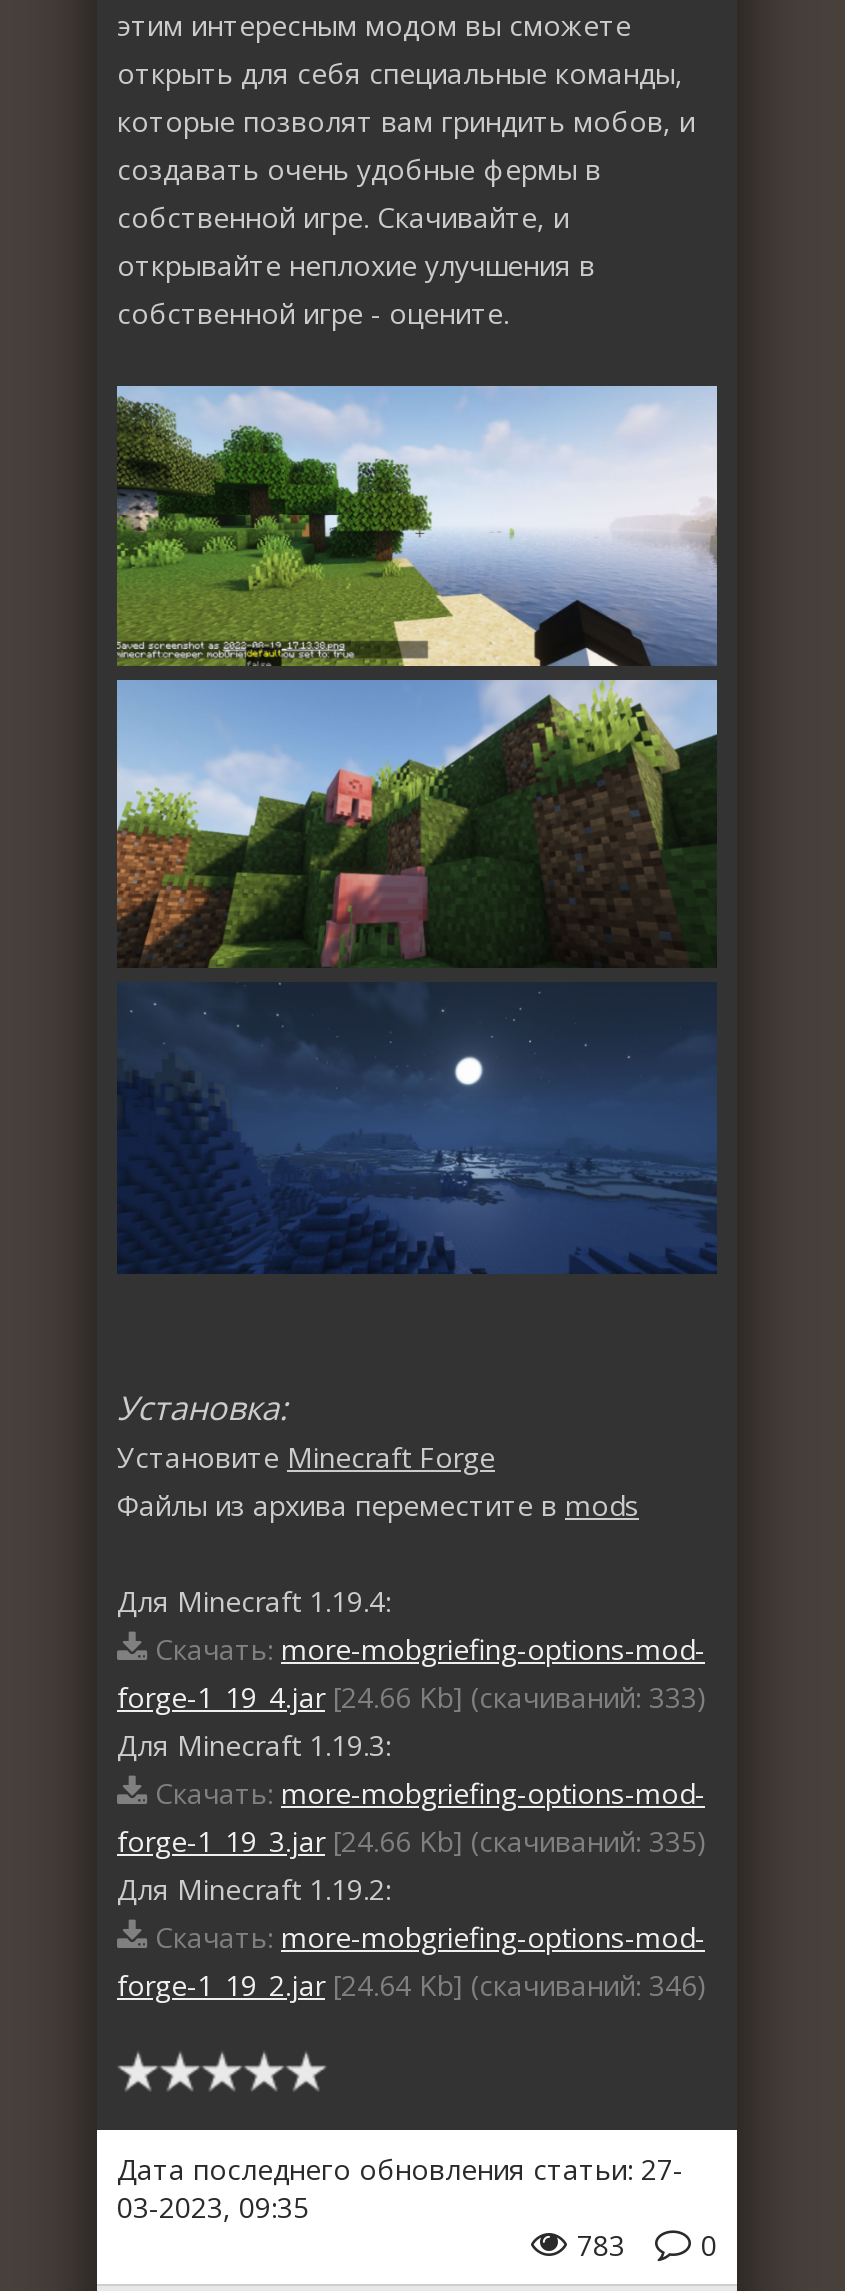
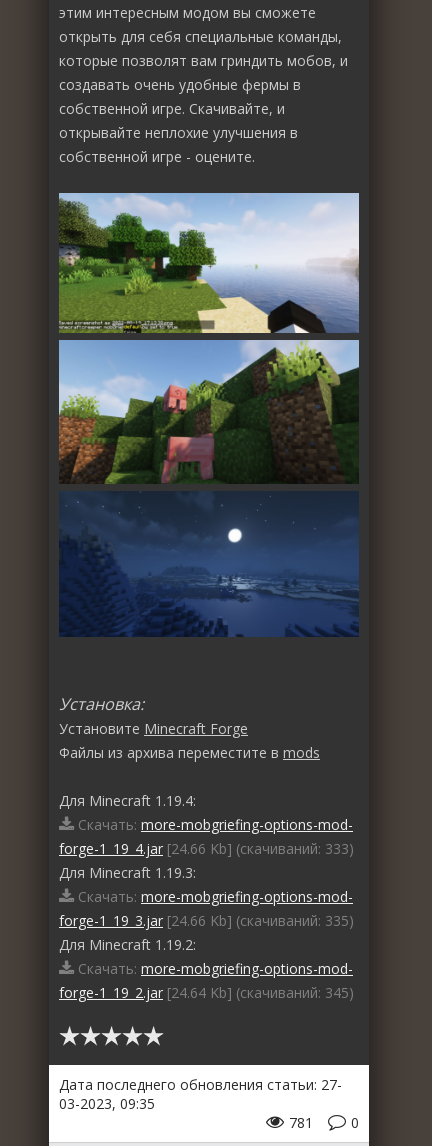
[117,1966,707,2004] forge-1_19_2.jar [24.64 Kb] (cкачиваний: 346) -> [59,983,354,1002] forge-1_19_2.jar [24.64 Kb] (cкачиваний: 345)
[577,2226,717,2264] 783 0 -> [289,1113,359,1132] 781 0

